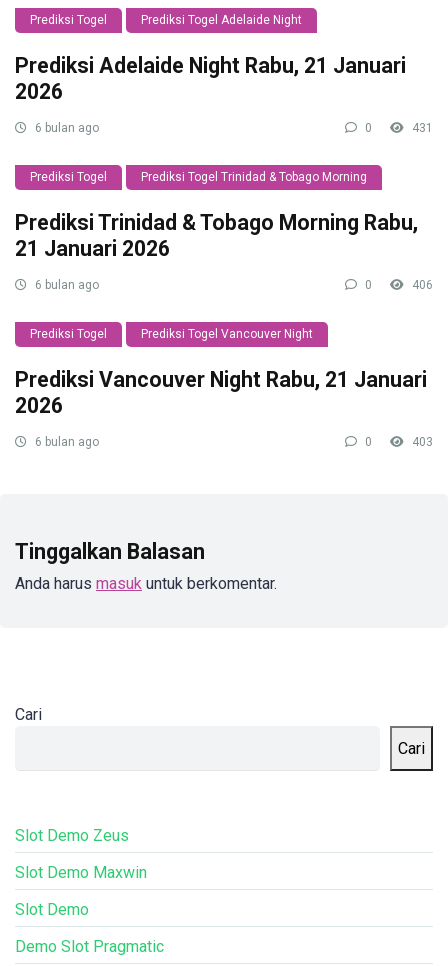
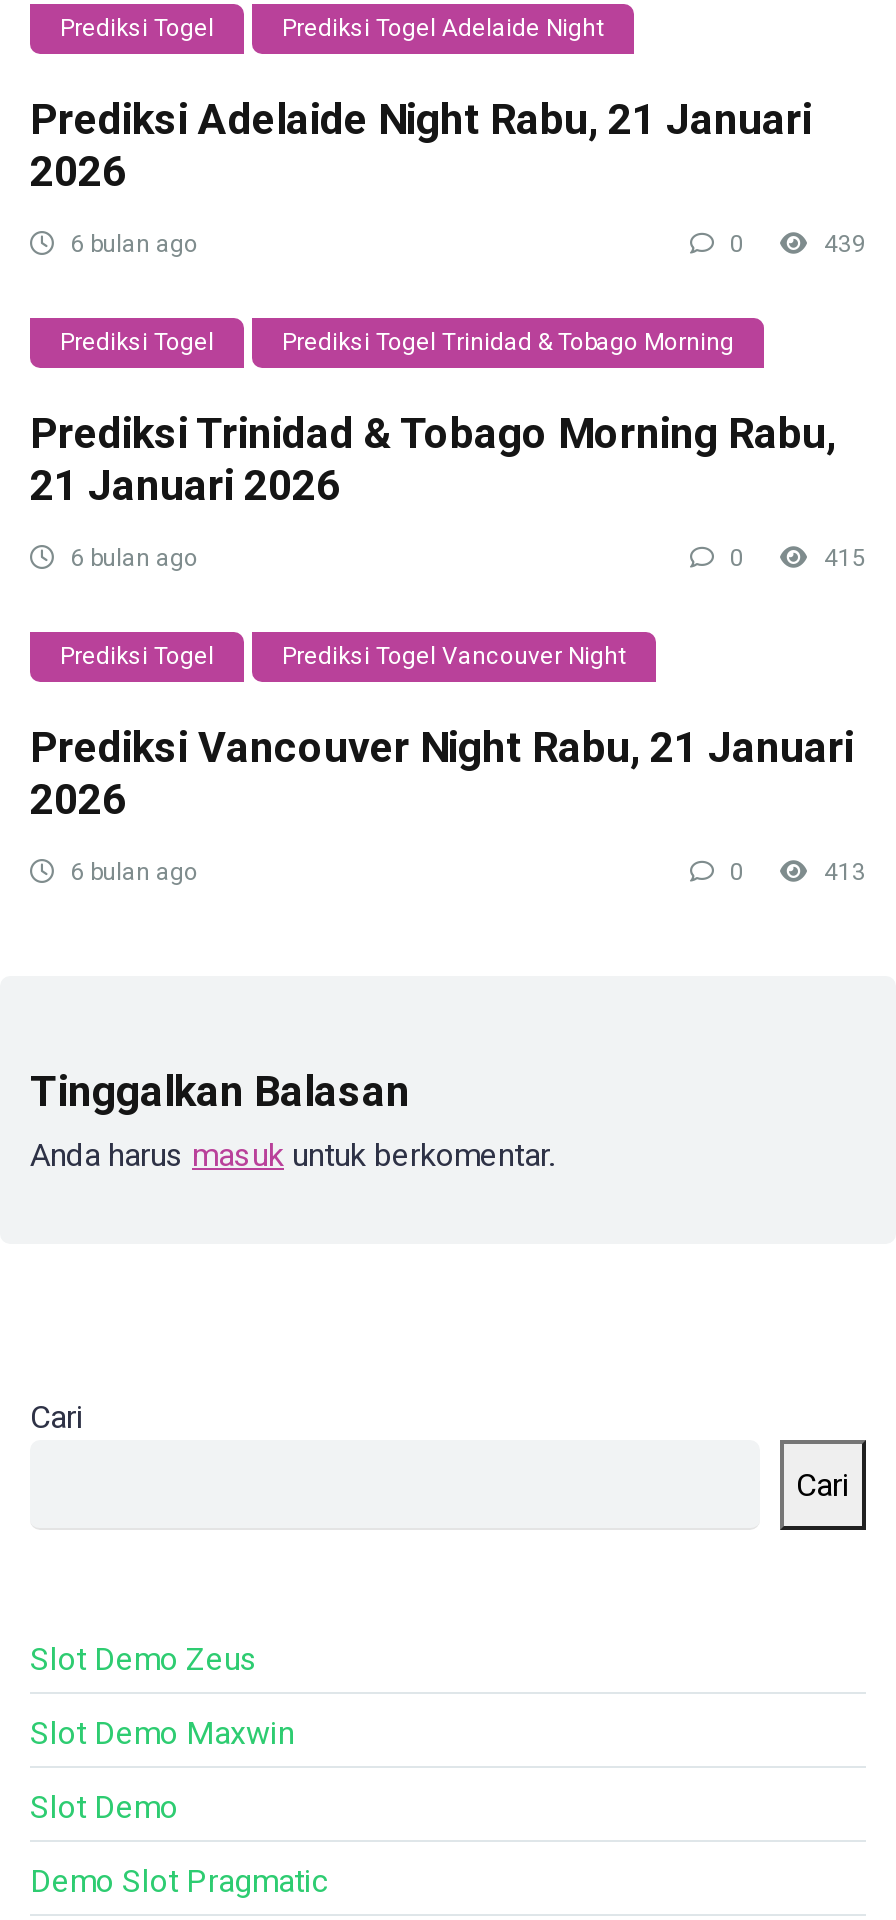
[409,121,433,135] 431 -> [818,230,866,258] 439
[409,278,433,292] 406 -> [818,544,866,572] 415
[409,435,433,449] 403 -> [818,858,866,886] 413

